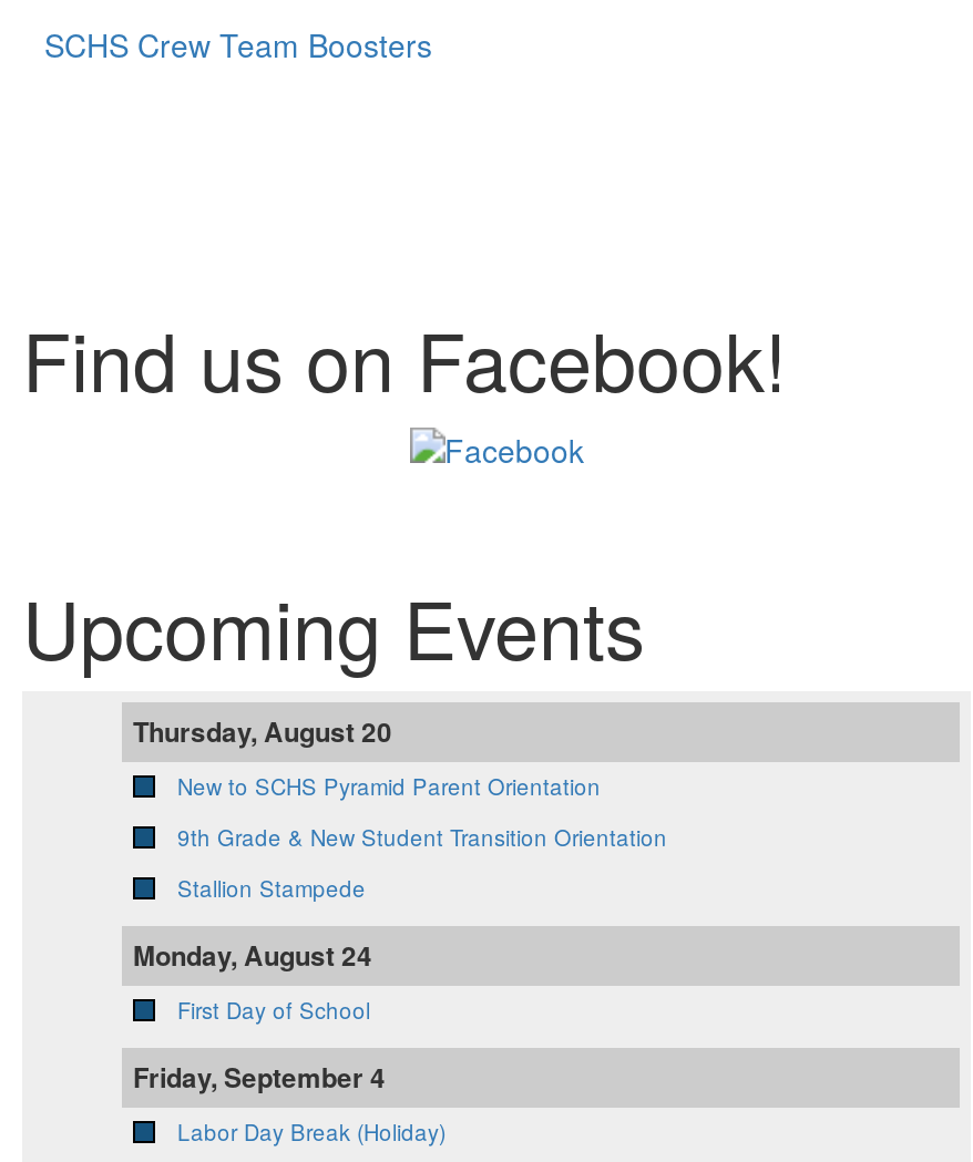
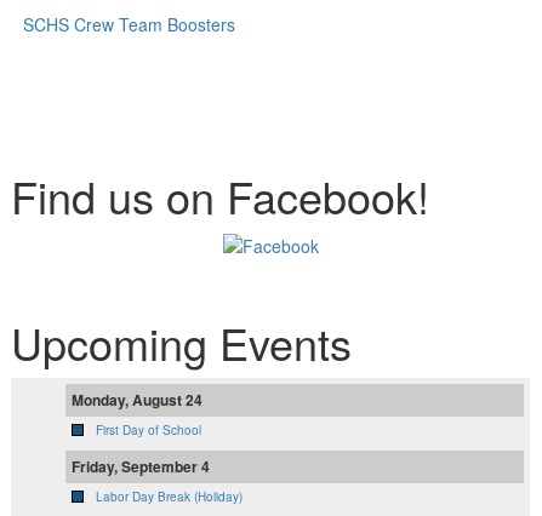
[133,711,667,904] Thursday, August 20 | New to SCHS Pyramid Parent Orientation | 9th Grade & New Student Transition Orientation | Stallion Stampede -> none

